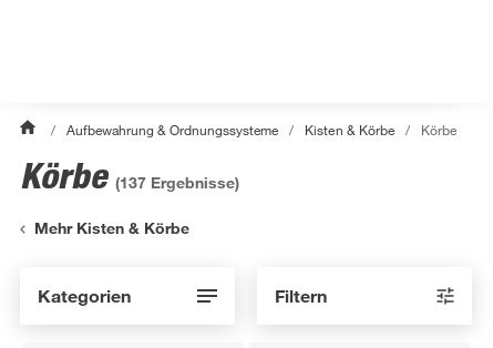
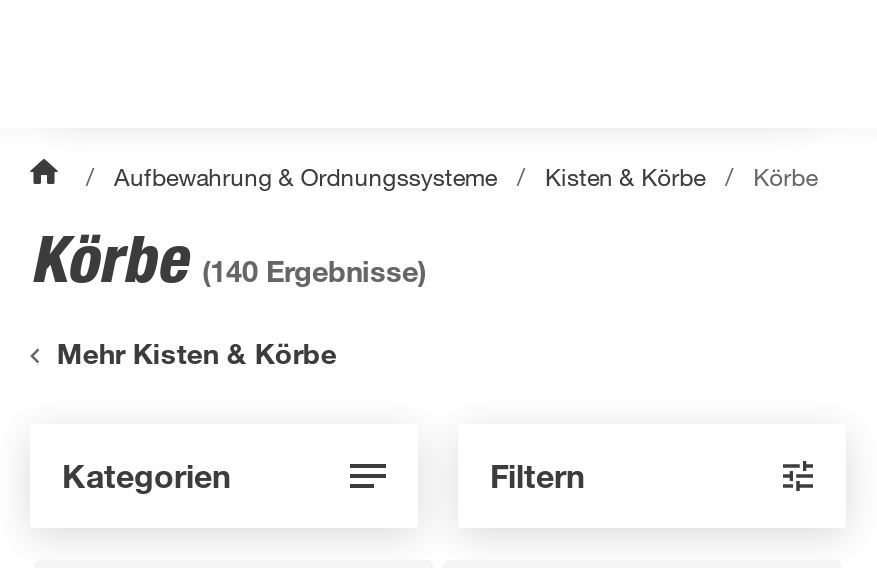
[20,154,239,196] Körbe (137Ergebnisse) -> [30,220,426,296] Körbe (140Ergebnisse)

